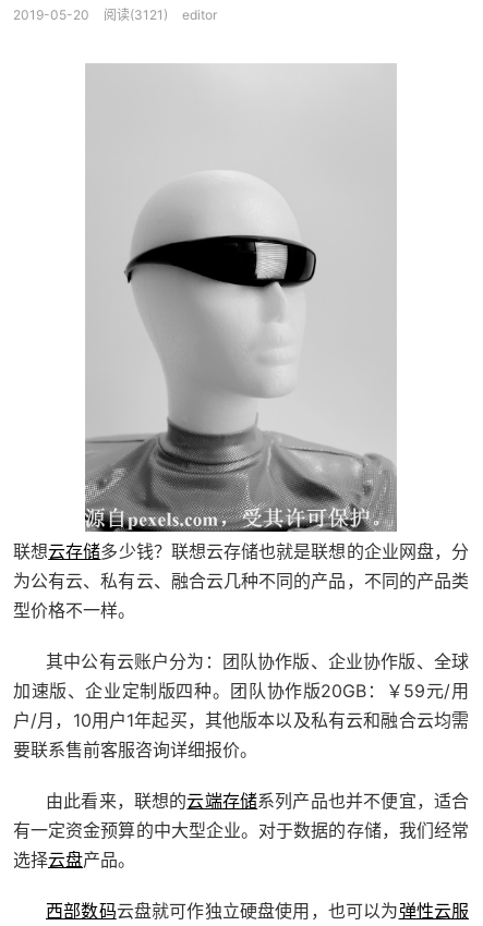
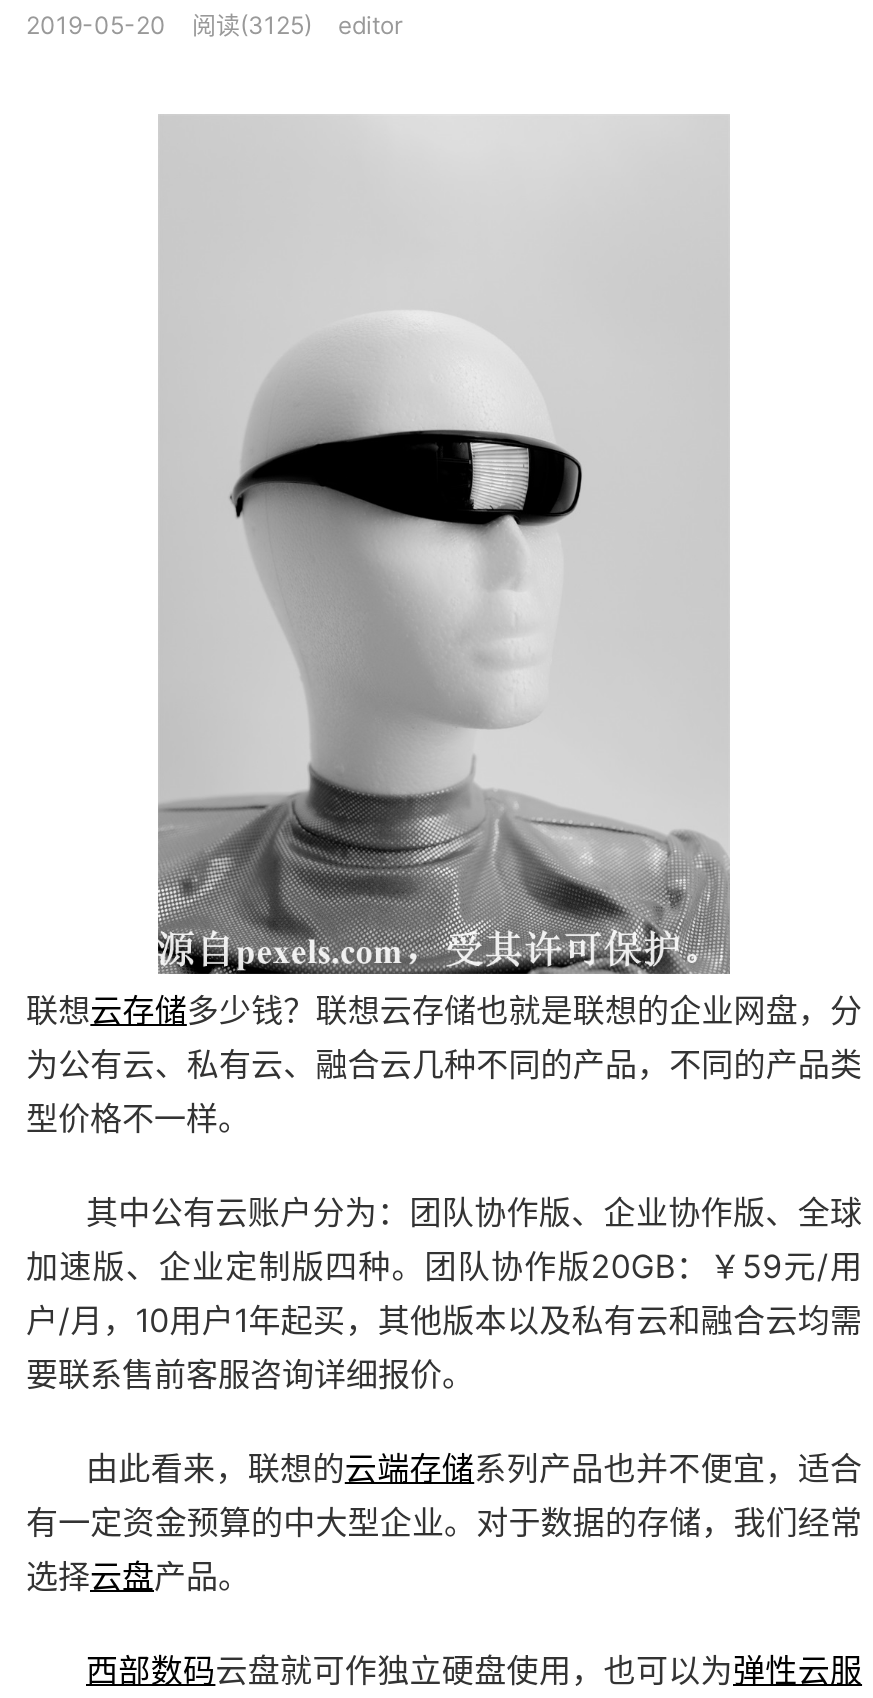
[13,7,217,23] 2019-05-20 阅读(3121) editor -> [26,10,402,40] 2019-05-20 阅读(3125) editor

